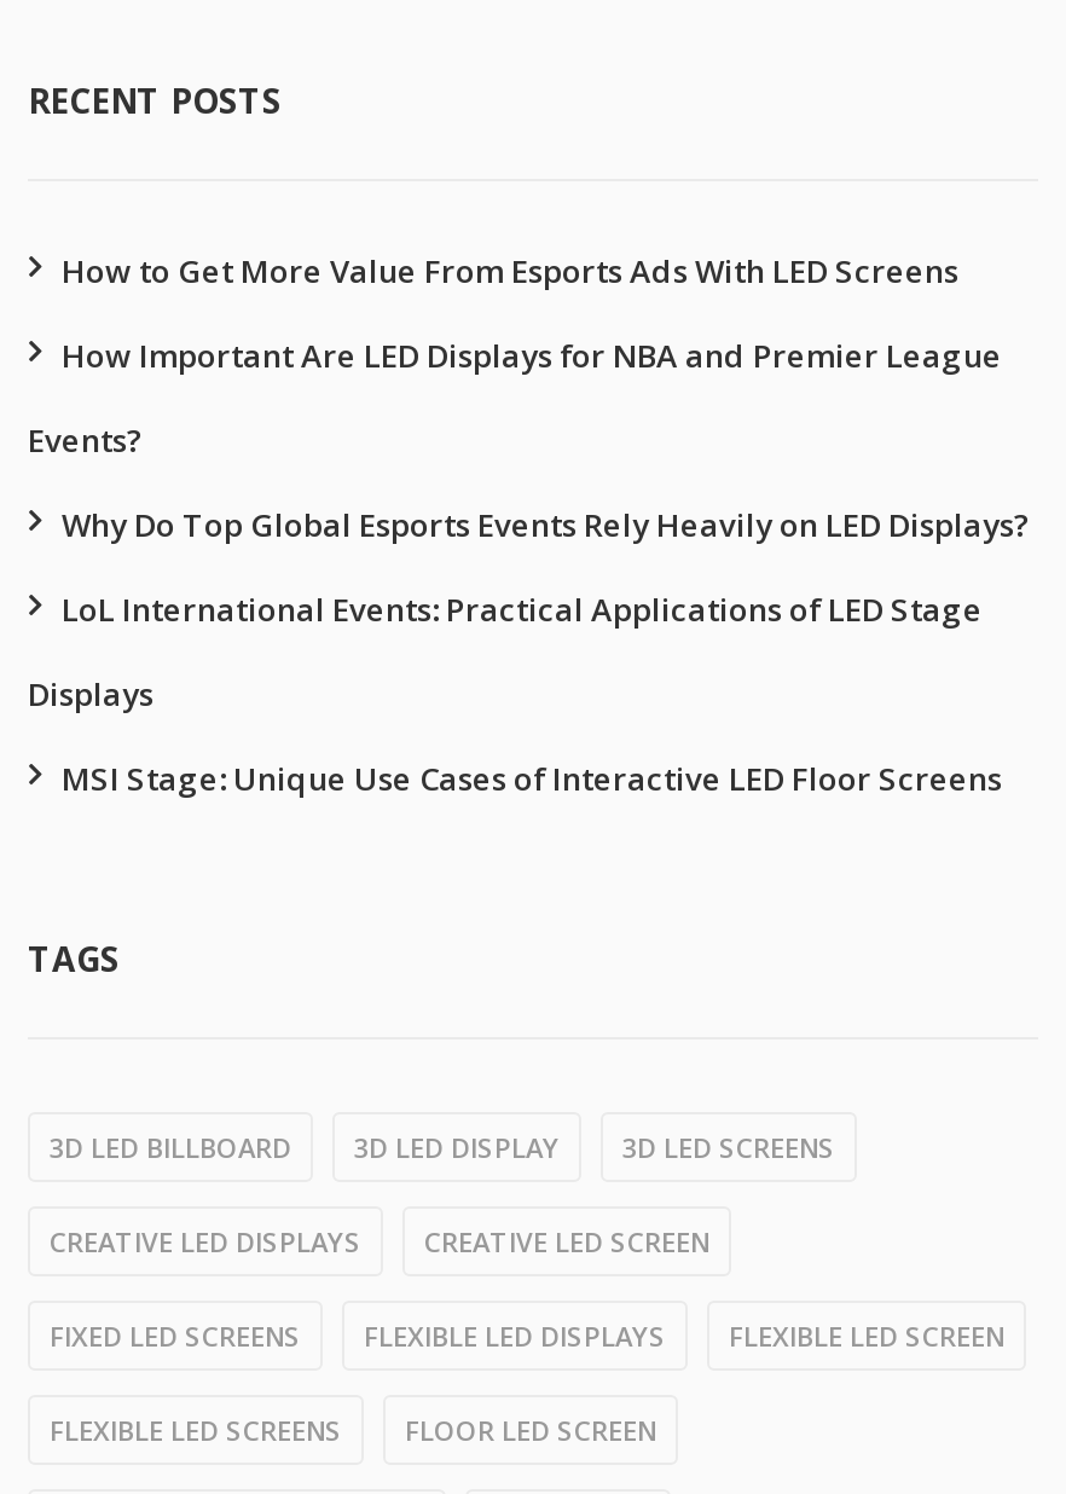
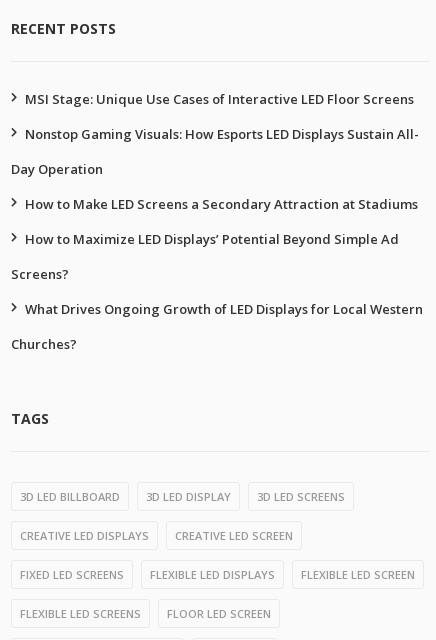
[28,250,1031,717] How to Get More Value From Esports Ads With LED Screens | How Important Are LED Displays for NBA and Premier League | Events? | Why Do Top Global Esports Events Rely Heavily on LED Displays? | LoL International Events: Practical Applications of LED Stage | Displays -> none
moved [62,758,1002,801] -> [25,90,414,108]: MSI Stage: Unique Use Cases of Interactive LED Floor Screens
none -> [11,125,423,353] Nonstop Gaming Visuals: How Esports LED Displays Sustain All- | Day Operation | How to Make LED Screens a Secondary Attraction at Stadiums | How to Maximize LED Displays’ Potential Beyond Simple Ad | Screens? | What Drives Ongoing Growth of LED Displays for Local Western | Churches?

